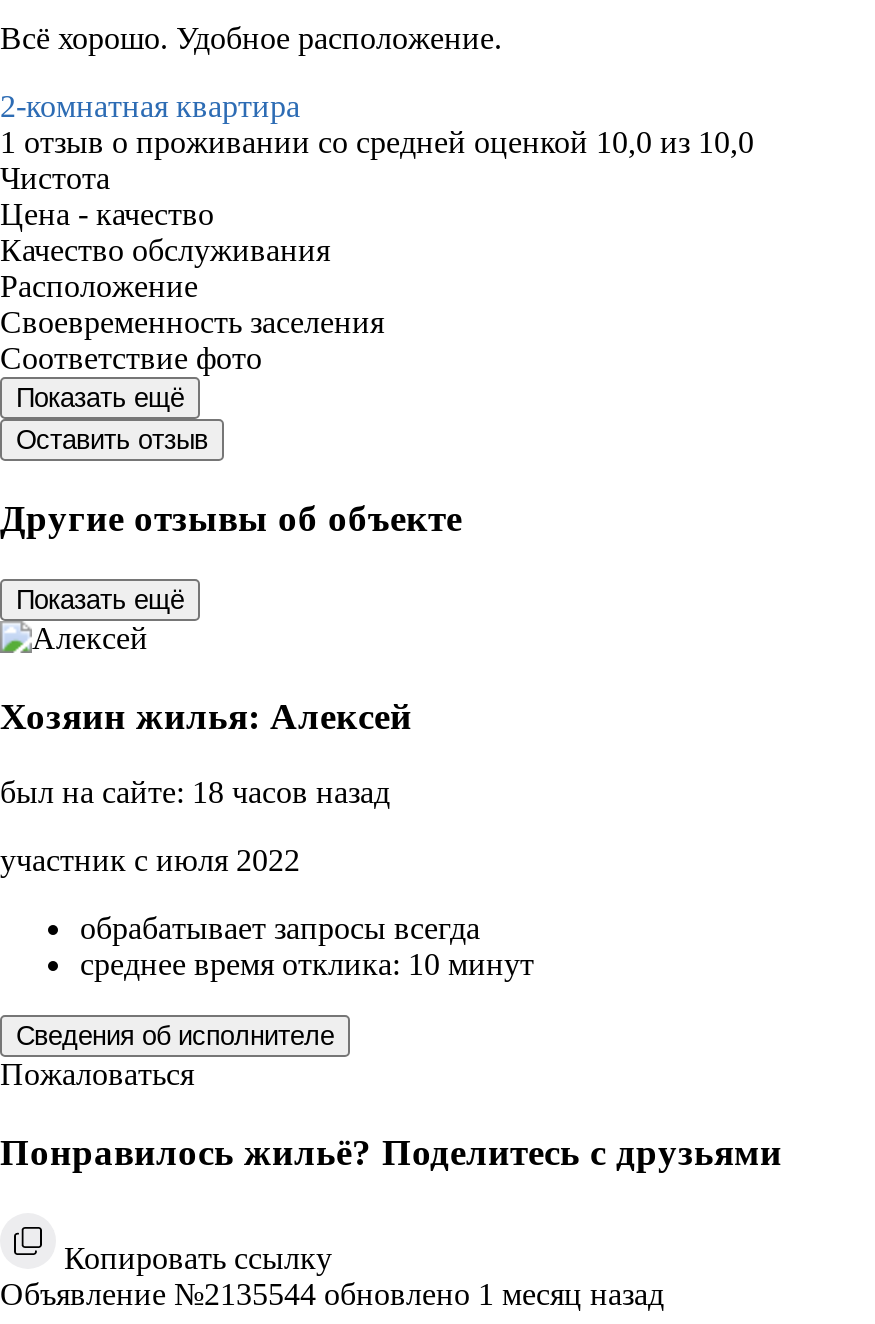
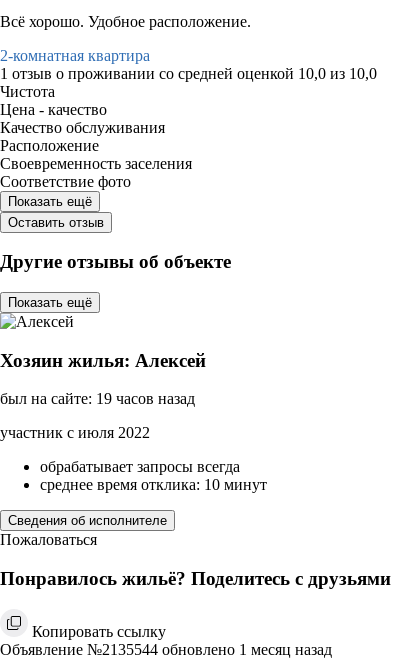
[0,776,390,810] был на сайте: 18 часов назад -> [0,390,195,407] был на сайте: 19 часов назад

